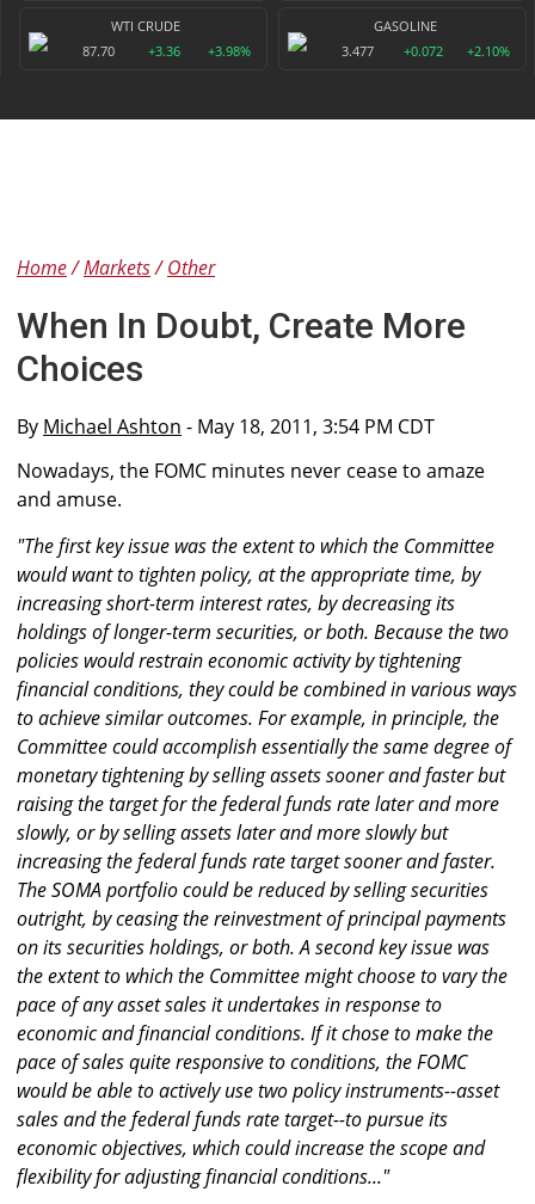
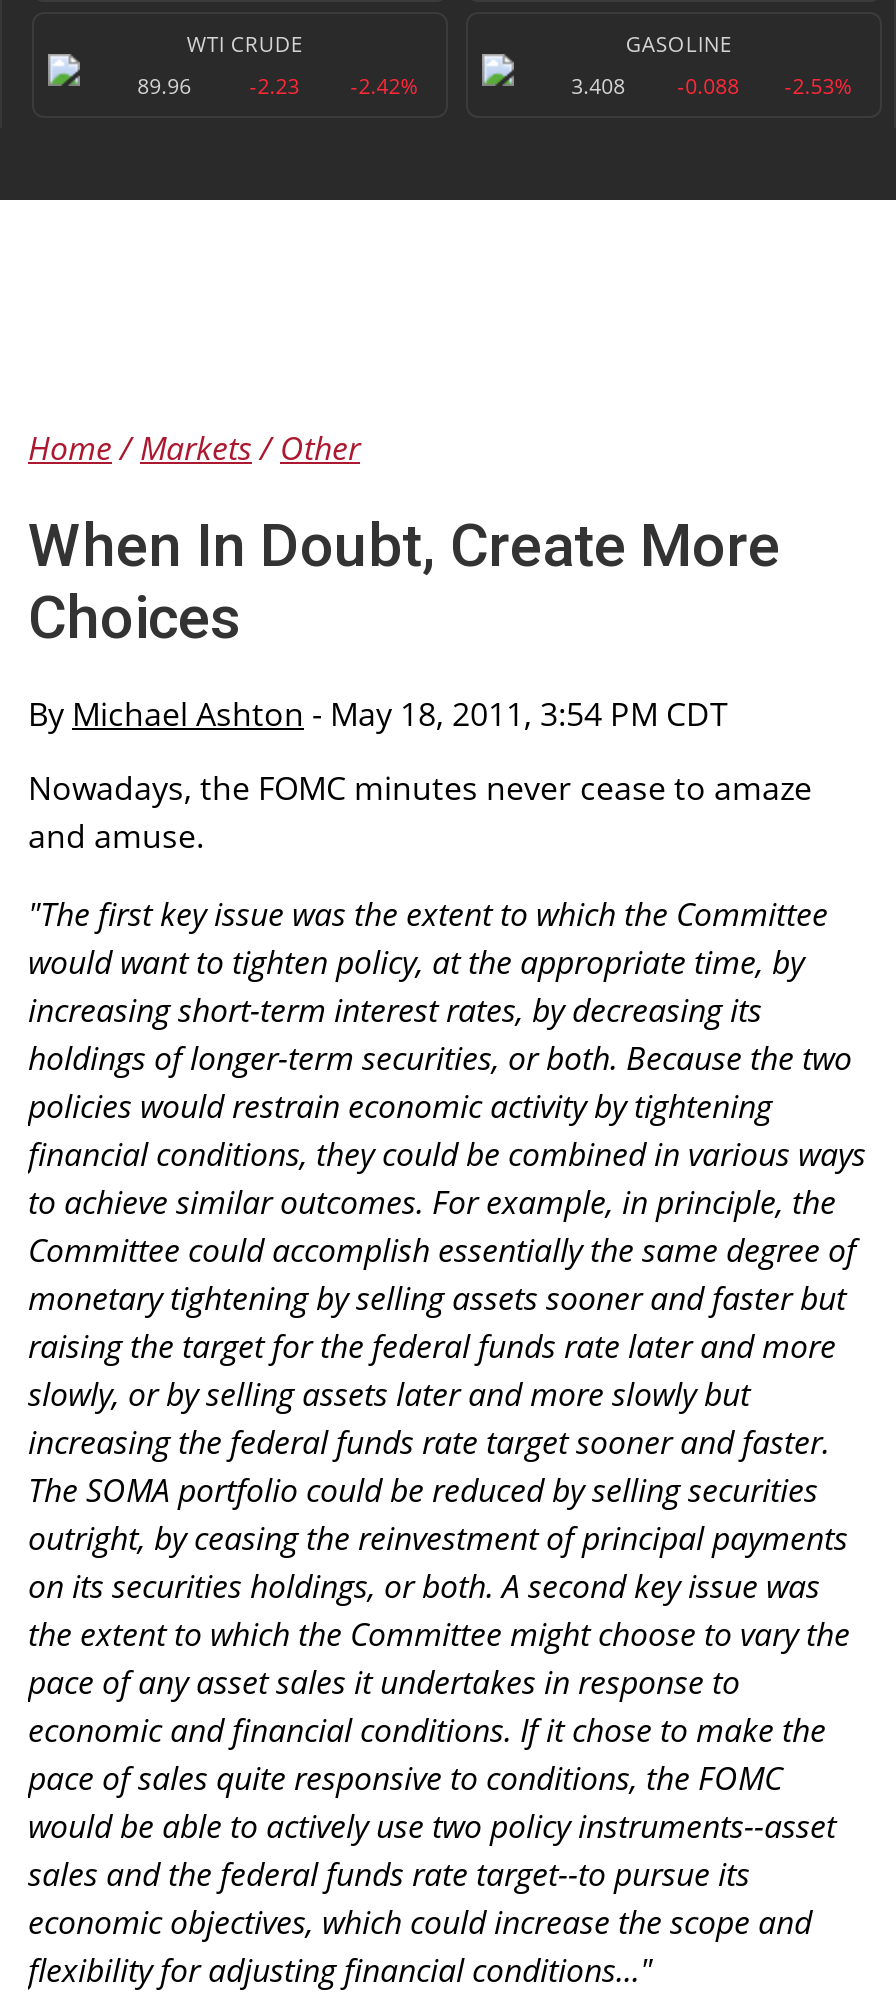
[82,43,114,60] 87.70 -> [137,72,191,100] 89.96
[148,43,180,60] +3.36 -> [249,72,299,100] -2.23
[208,43,251,60] +3.98% -> [350,72,418,100] -2.42%
[341,43,373,60] 3.477 -> [571,72,625,100] 3.408
[403,43,443,60] +0.072 -> [677,72,739,100] -0.088
[467,43,510,60] +2.10% -> [784,72,852,100] -2.53%

